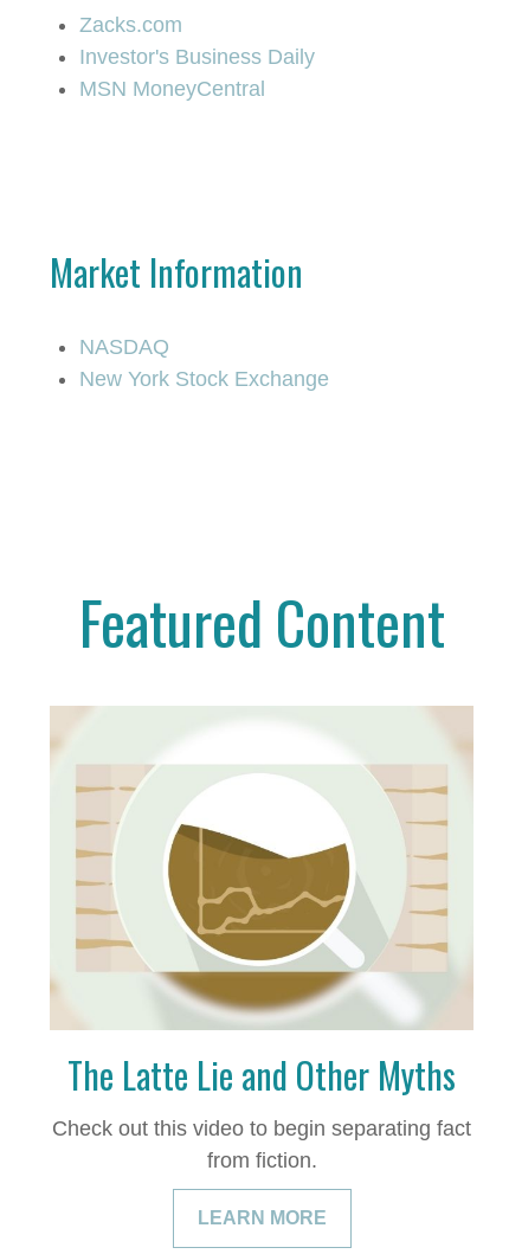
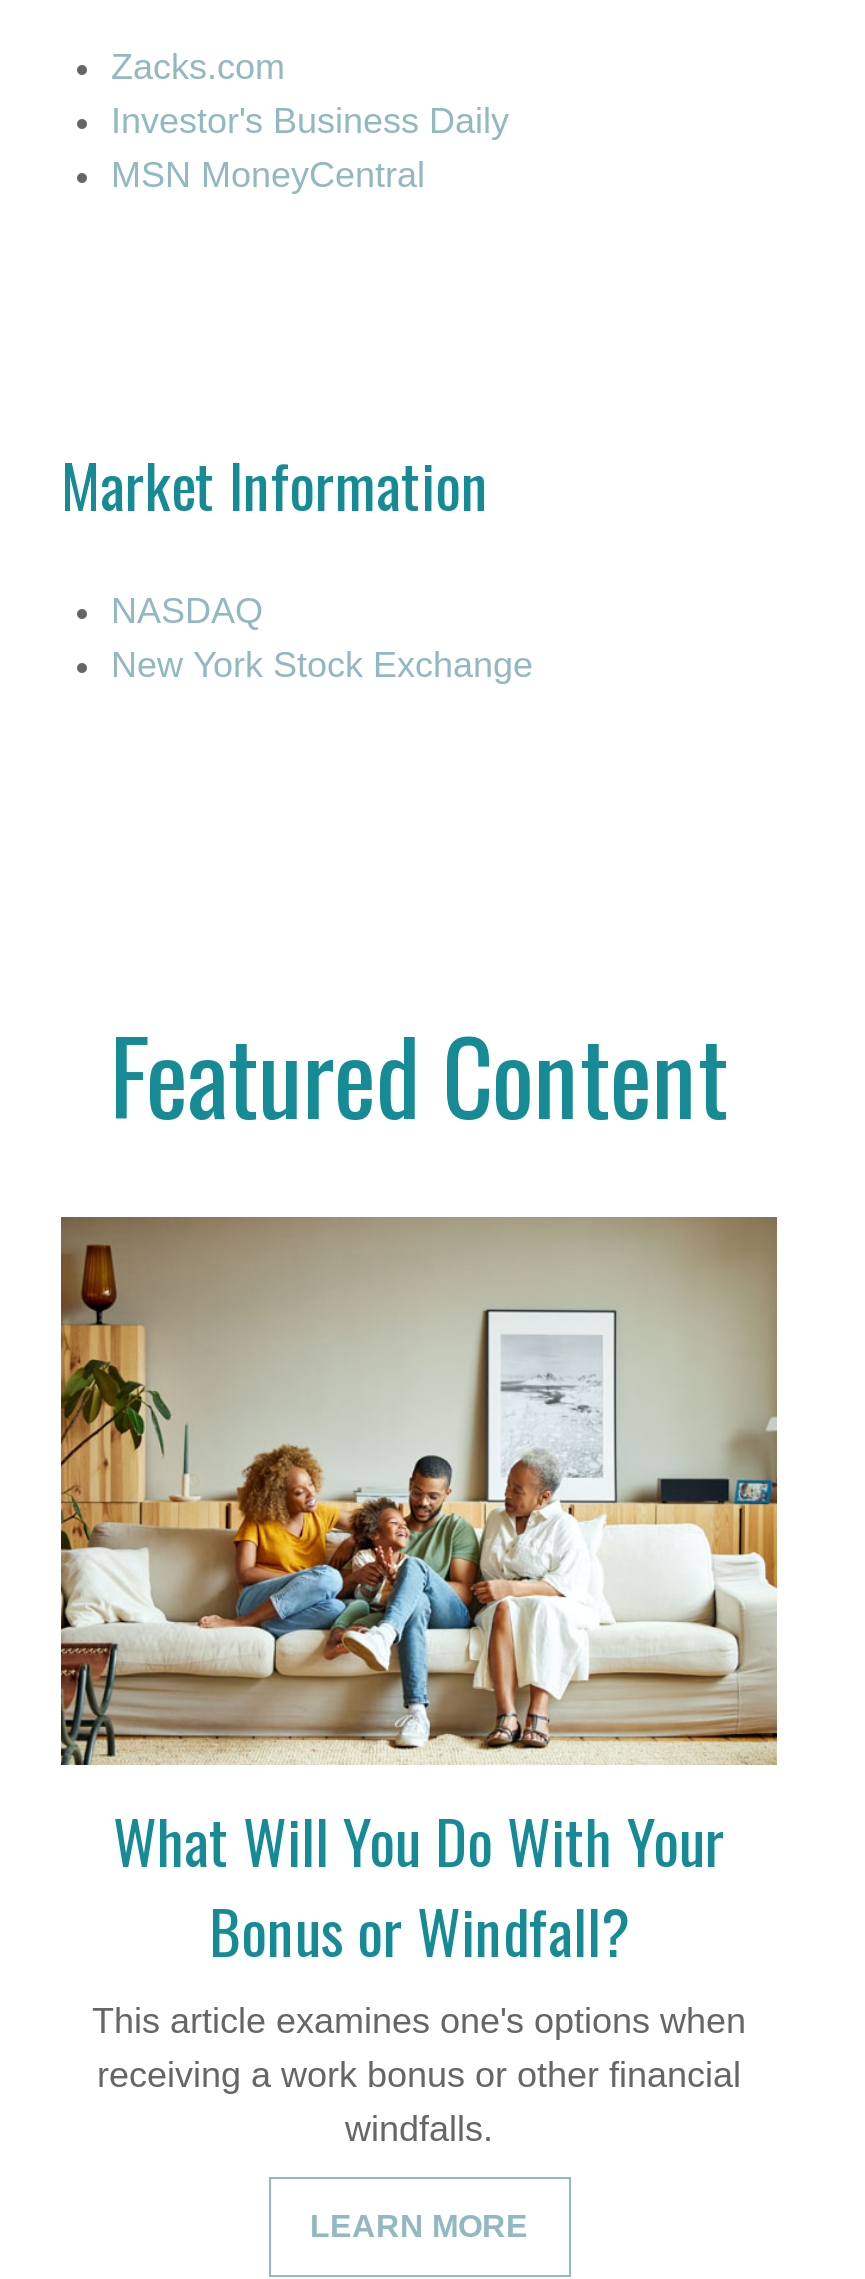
[50,706,473,1173] [image] | The Latte Lie and Other Myths | Check out this video to begin separating fact | from fiction. -> [59,1215,779,2150] [image] | What Will You Do With Your | Bonus or Windfall? | This article examines one's options when | receiving a work bonus or other financial | windfalls.

